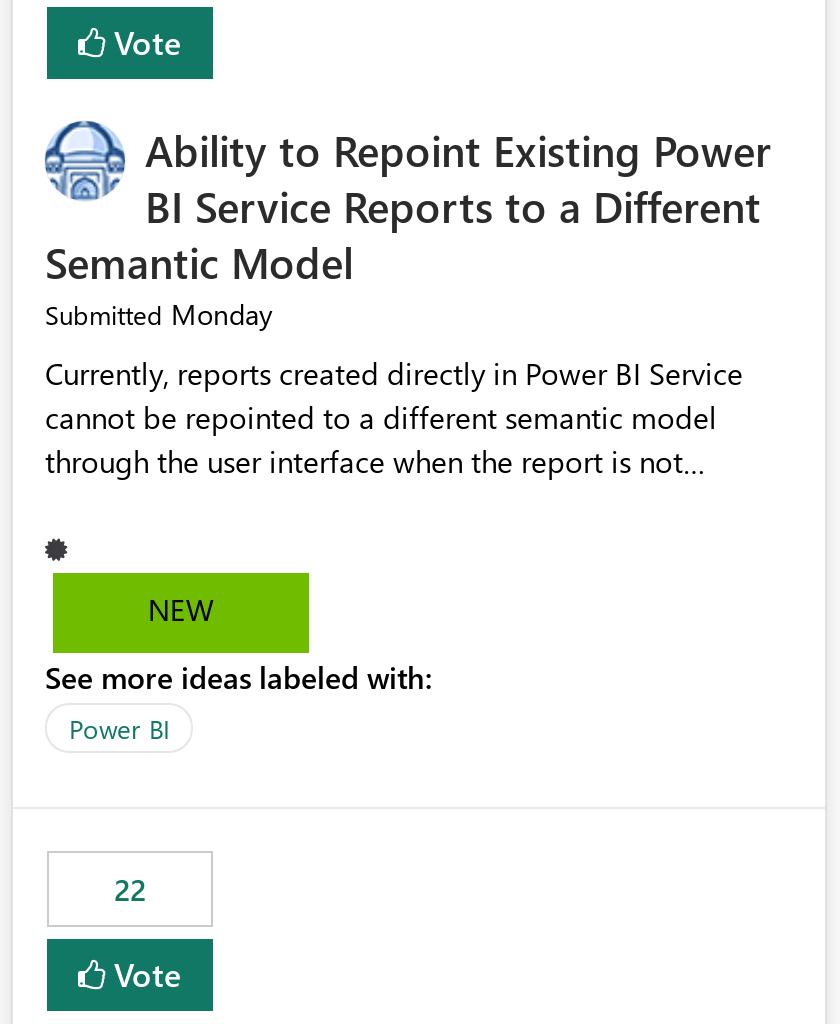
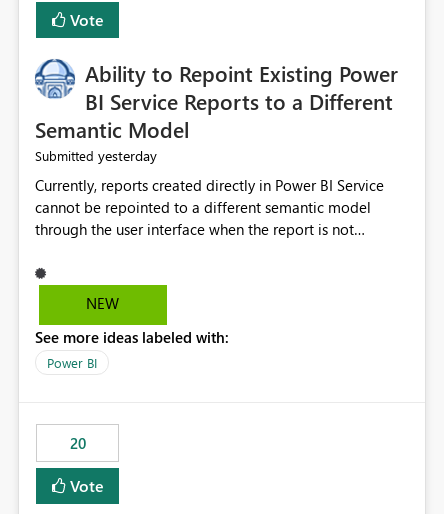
[45,296,273,334] Submitted Monday -> [35,146,157,165] Submitted yesterday
[114,870,146,910] 22 -> [69,433,85,453] 20

